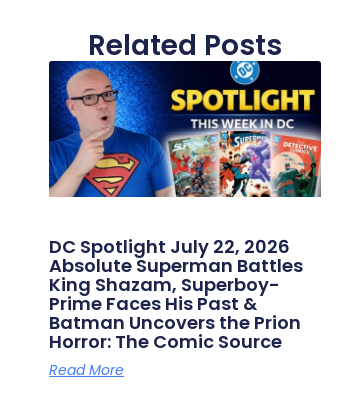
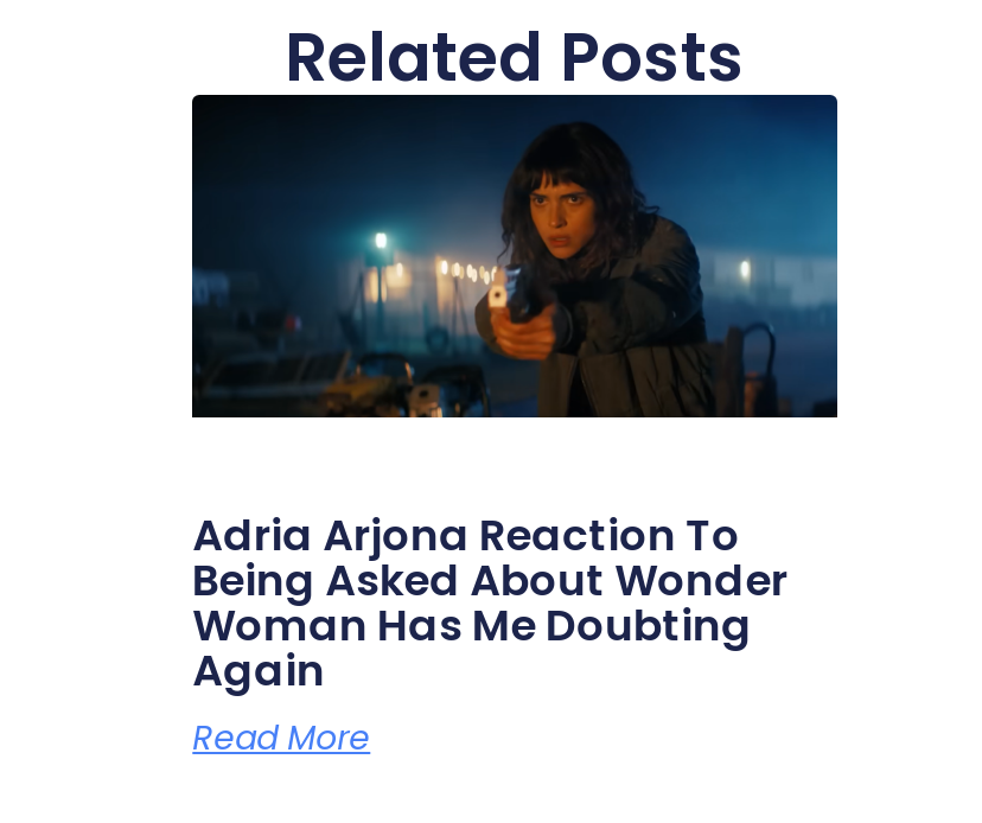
[48,60,322,354] [image] | DC Spotlight July 22, 2026 | Absolute Superman Battles | King Shazam, Superboy- | Prime Faces His Past & | Batman Uncovers the Prion | Horror: The Comic Source -> [190,92,840,699] [image] | Adria Arjona Reaction To | Being Asked About Wonder | Woman Has Me Doubting | Again

